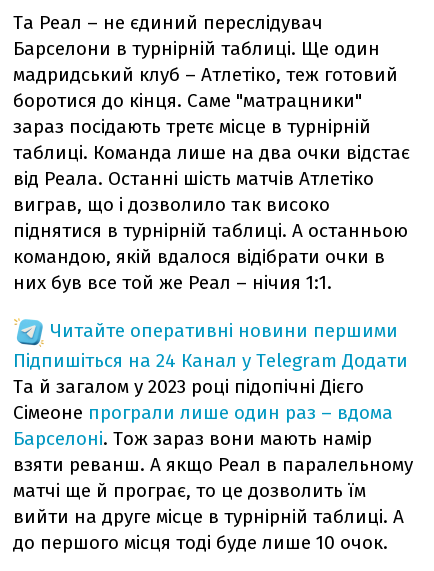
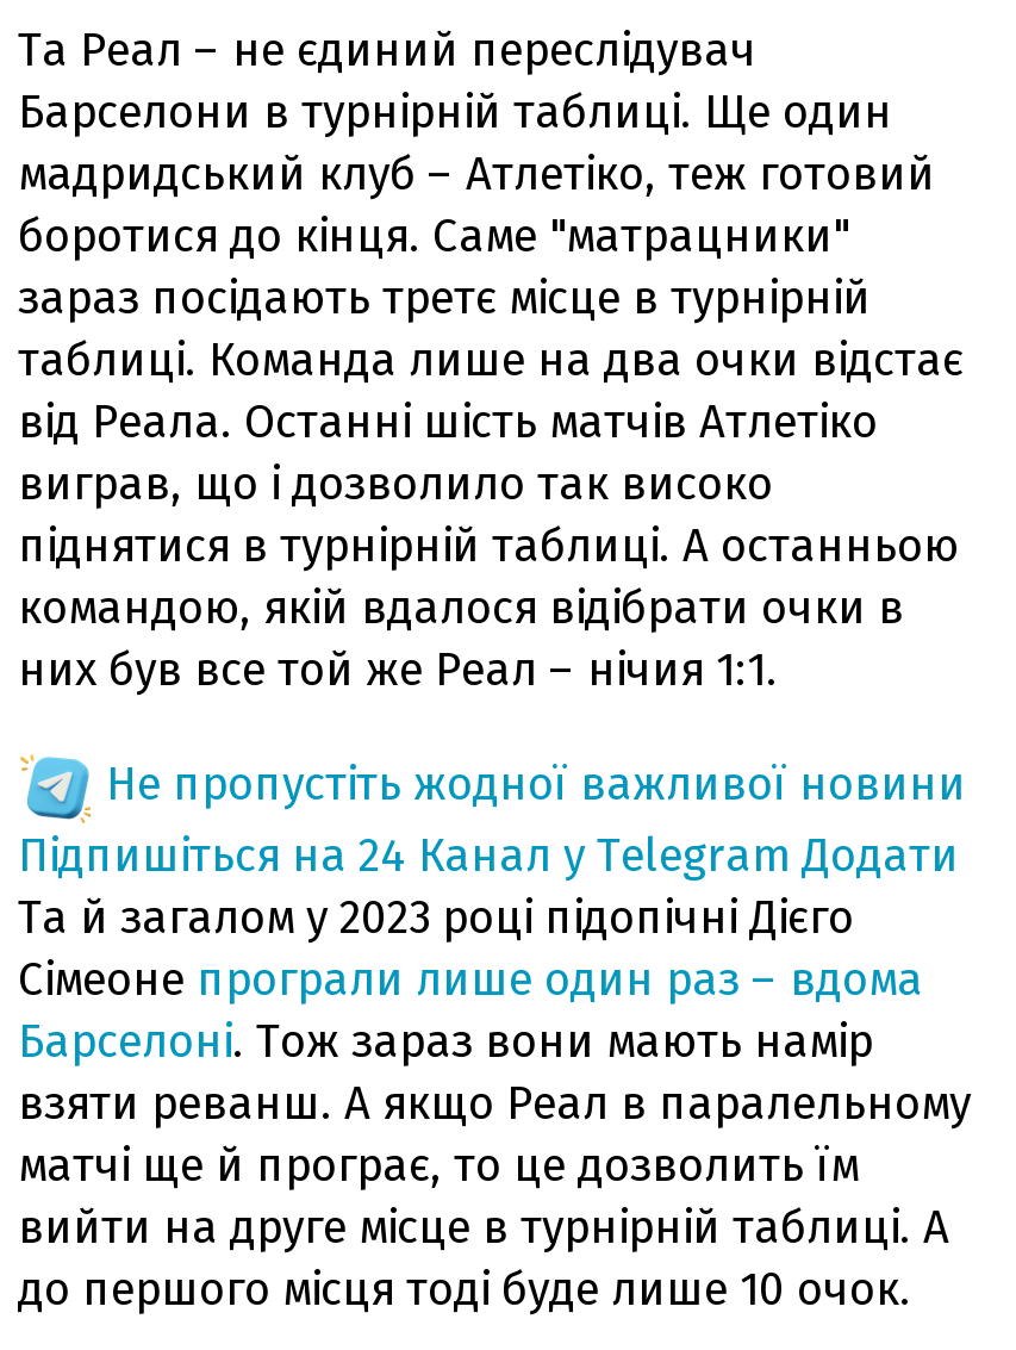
[50,319,398,342] Читайте оперативні новини першими -> [106,756,966,810] Не пропустіть жодної важливої новини

